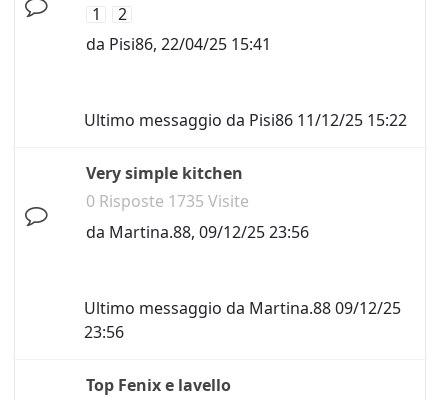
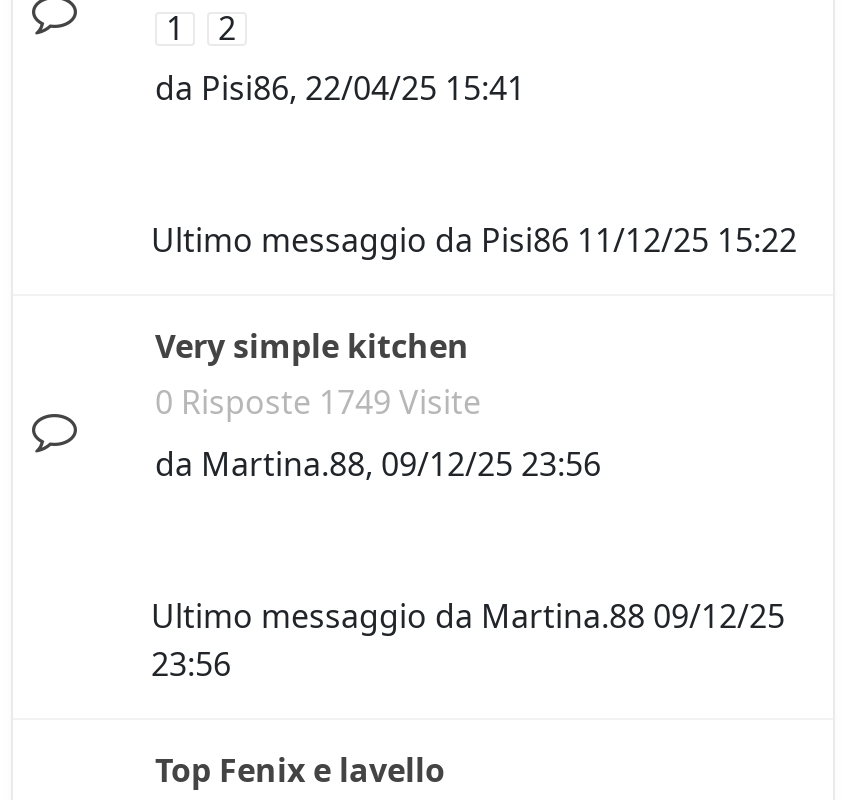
[86,190,249,212] 0 Risposte 1735 Visite -> [155,380,481,424] 0 Risposte 1749 Visite

